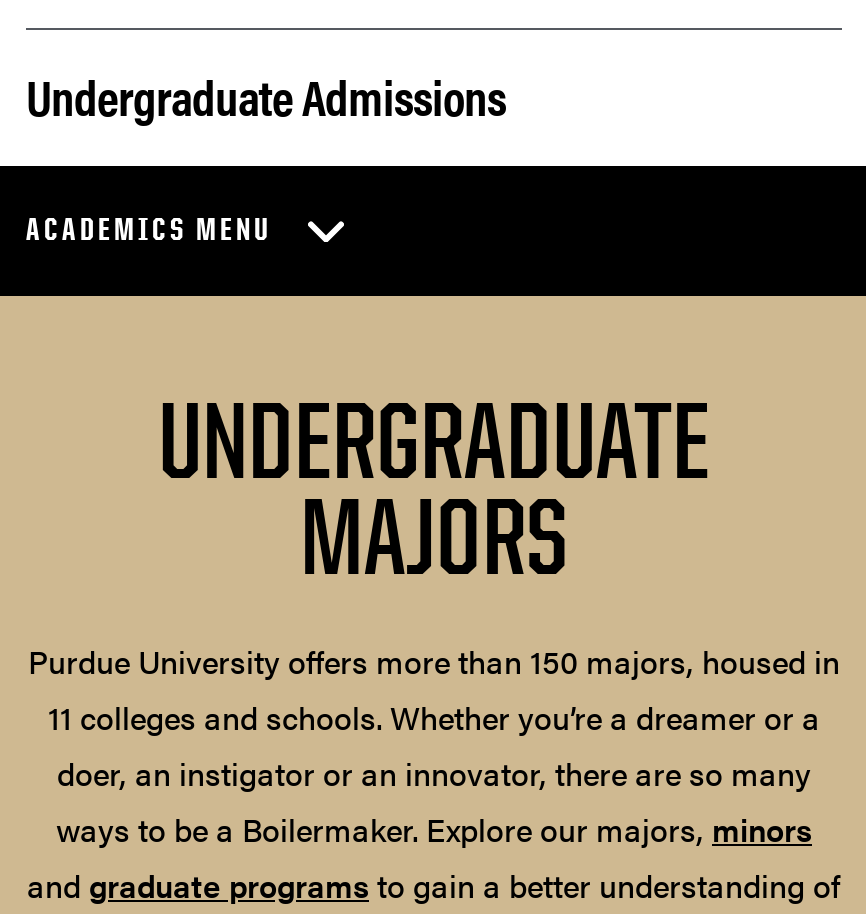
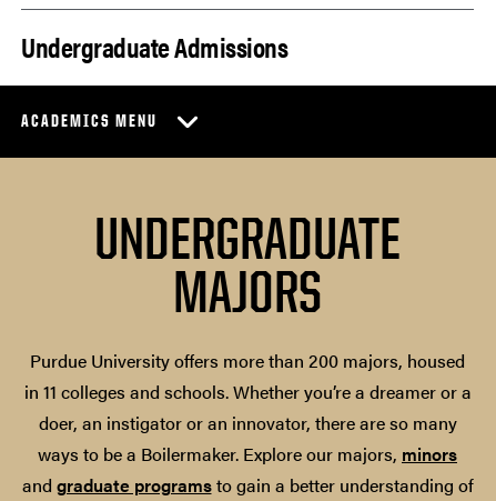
[28,638,840,740] Purdue University offers more than 150 majors, housed in | 11 colleges and schools. Whether you’re a dreamer or a -> [24,348,471,405] Purdue University offers more than 200 majors, housed | in 11 colleges and schools. Whether you’re a dreamer or a

